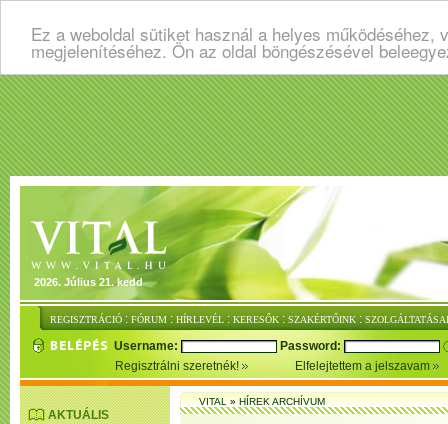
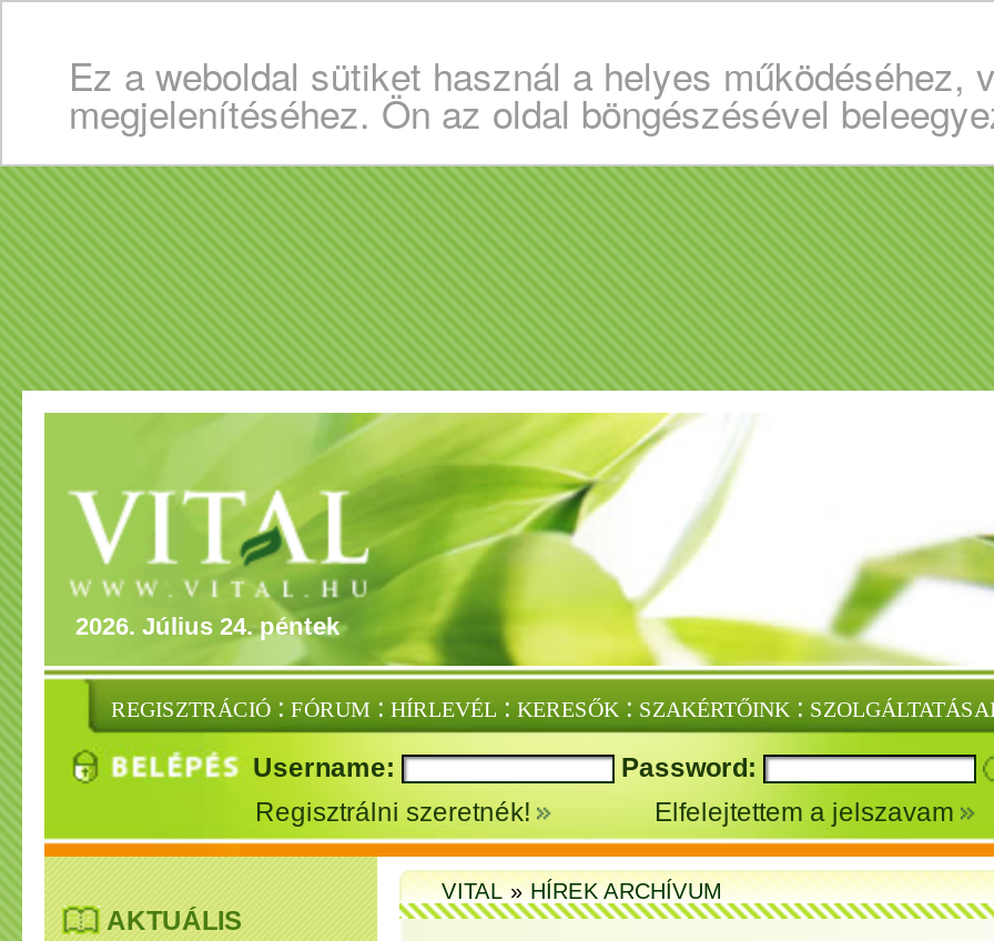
[34,276,143,288] 2026. Július 21. kedd -> [75,613,339,639] 2026. Július 24. péntek

